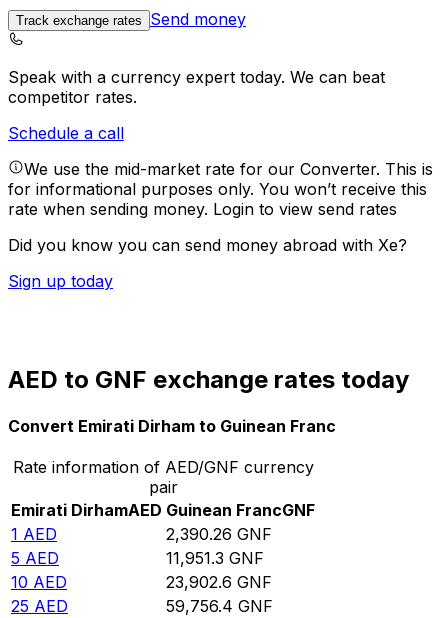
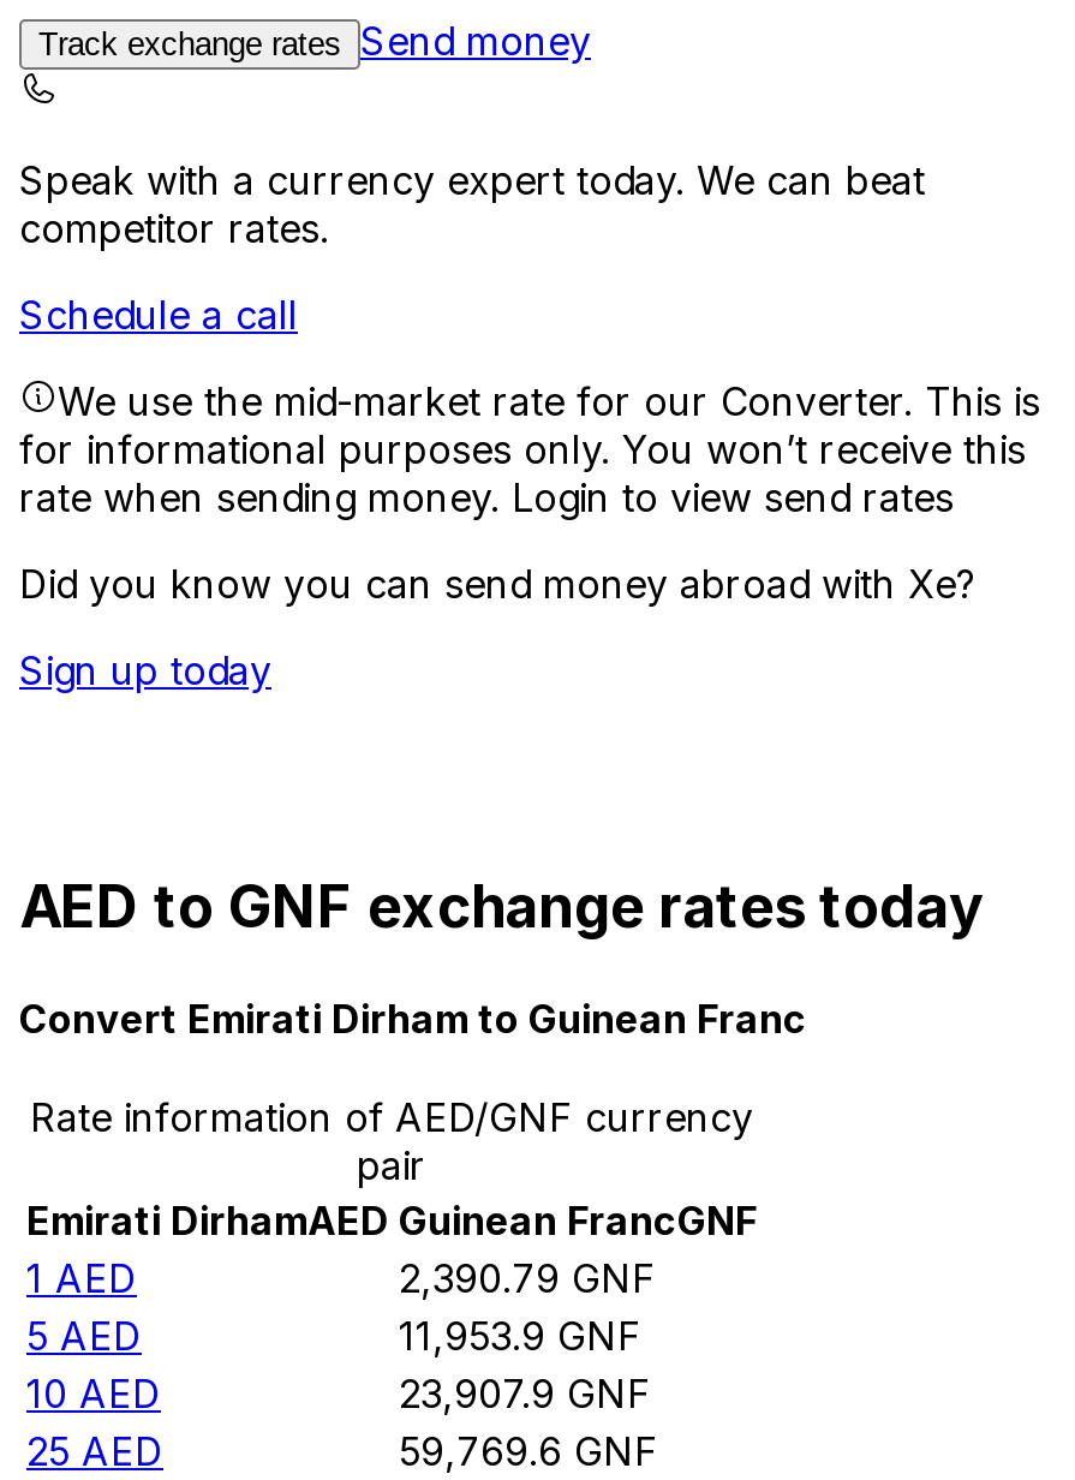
[166,524,272,544] 2,390.26 GNF -> [399,1254,656,1302] 2,390.79 GNF
[166,548,264,568] 11,951.3 GNF -> [399,1311,641,1359] 11,953.9 GNF
[166,572,272,592] 23,902.6 GNF -> [399,1369,651,1417] 23,907.9 GNF
[166,596,273,616] 59,756.4 GNF -> [399,1427,658,1475] 59,769.6 GNF

